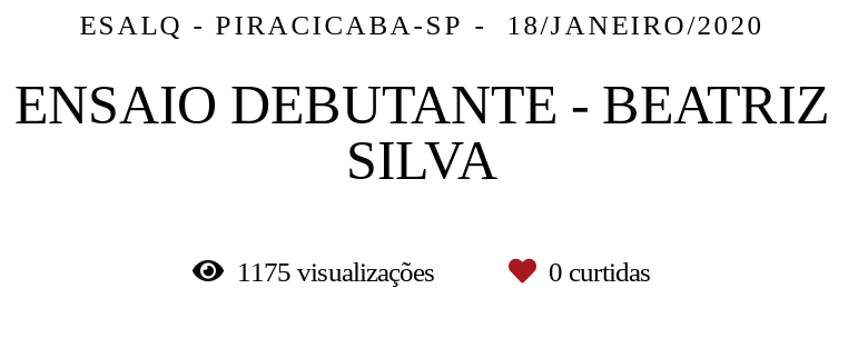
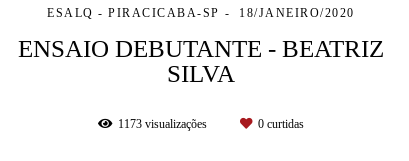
[237,256,442,287] 1175 visualizações -> [118,117,210,131] 1173 visualizações

